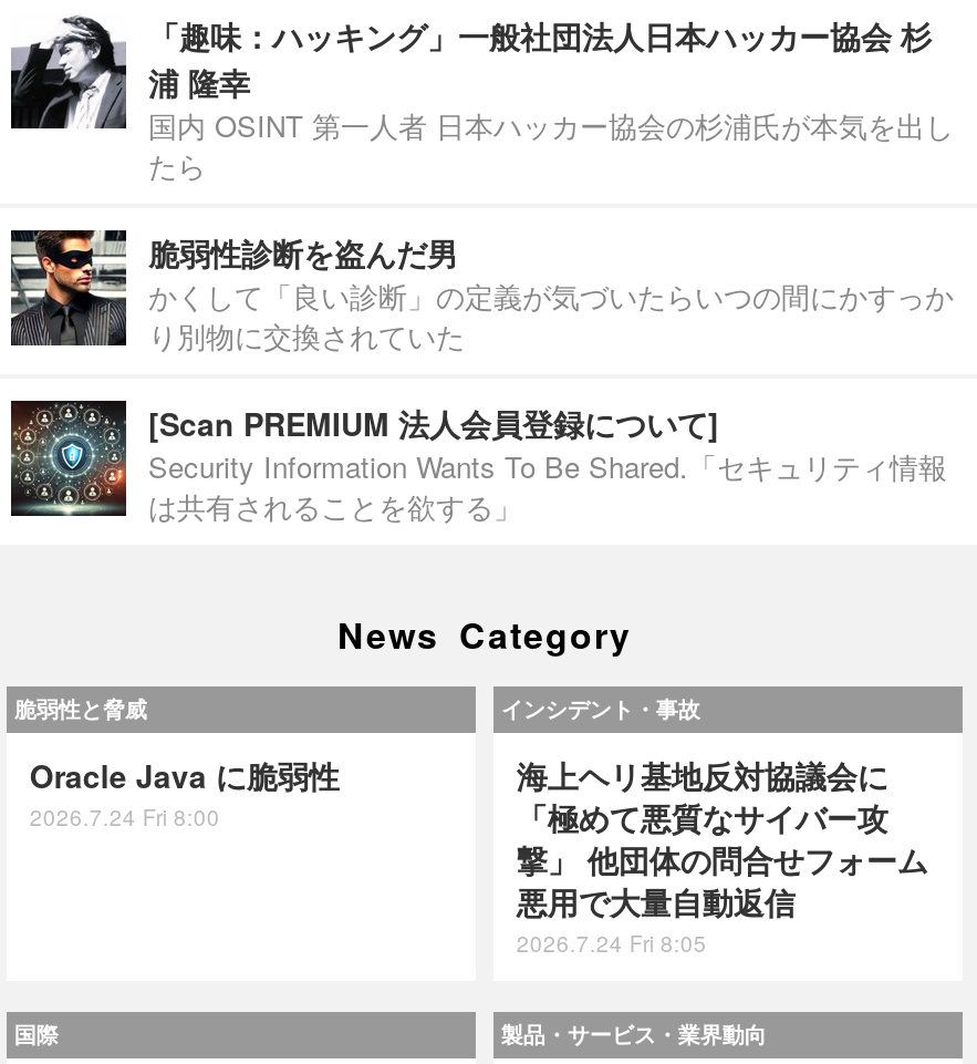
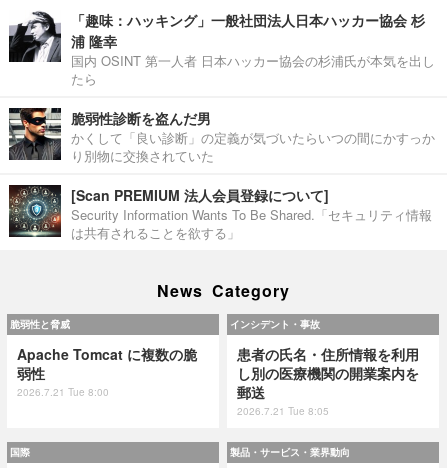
[30,752,339,832] Oracle Java に脆弱性 | 2026.7.24 Fri 8:00 -> [17,344,197,399] Apache Tomcat に複数の脆 | 弱性 | 2026.7.21 Tue 8:00
[516,752,928,958] 海上ヘリ基地反対協議会に | 「極めて悪質なサイバー攻 | 撃」 他団体の問合せフォーム | 悪用で大量自動返信 | 2026.7.24 Fri 8:05 -> [237,344,419,418] 患者の氏名・住所情報を利用 | し別の医療機関の開業案内を | 郵送 | 2026.7.21 Tue 8:05

